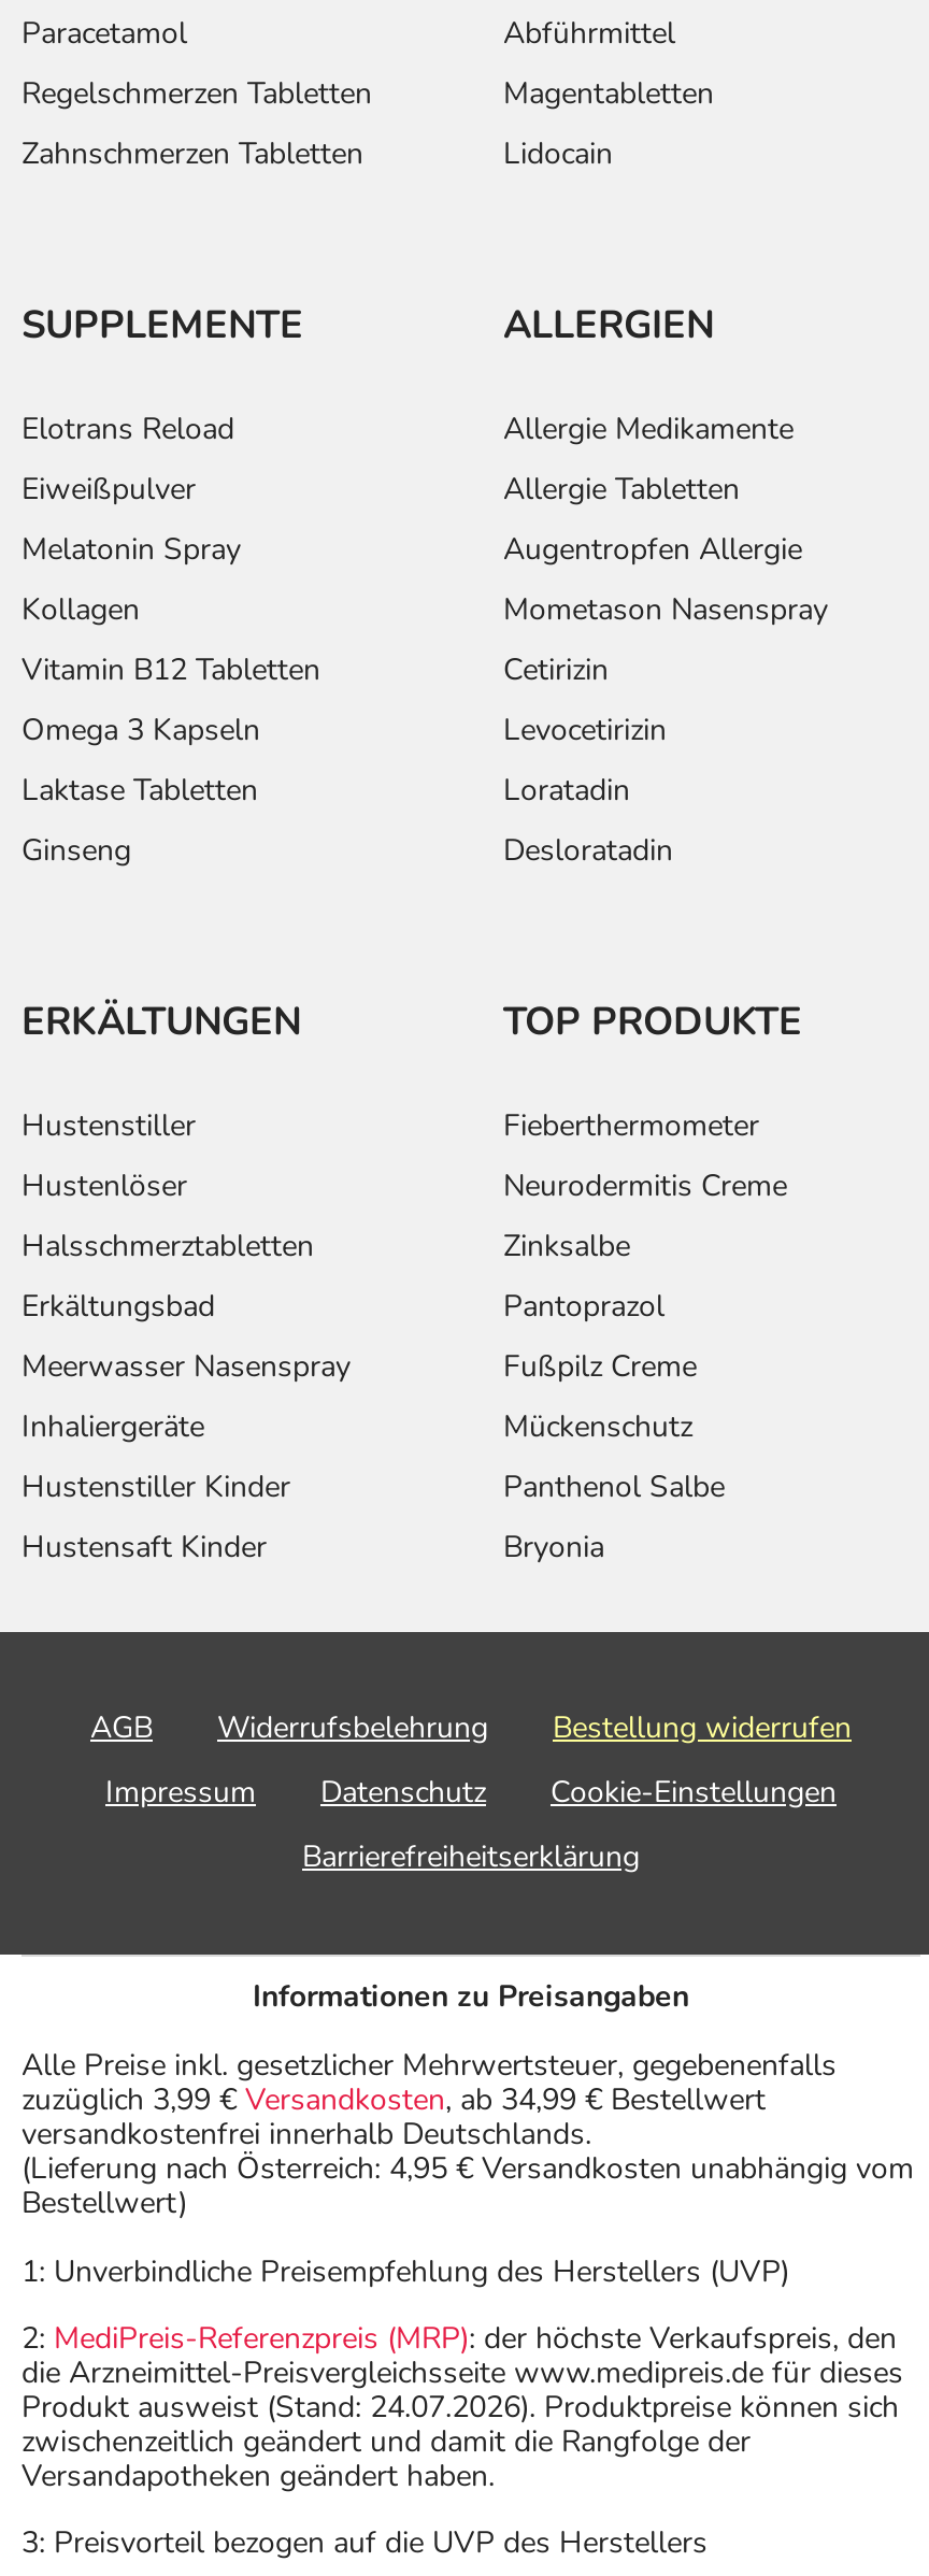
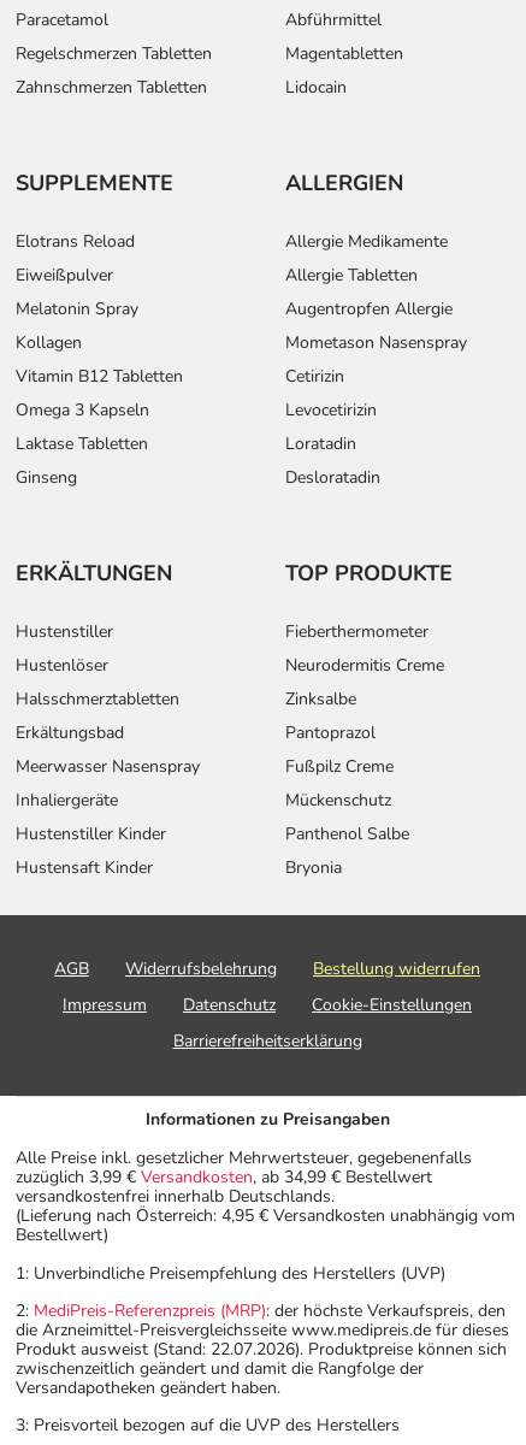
[22,2387,899,2427] Produkt ausweist (Stand: 24.07.2026). Produktpreise können sich -> [16,1338,507,1361] Produkt ausweist (Stand: 22.07.2026). Produktpreise können sich

